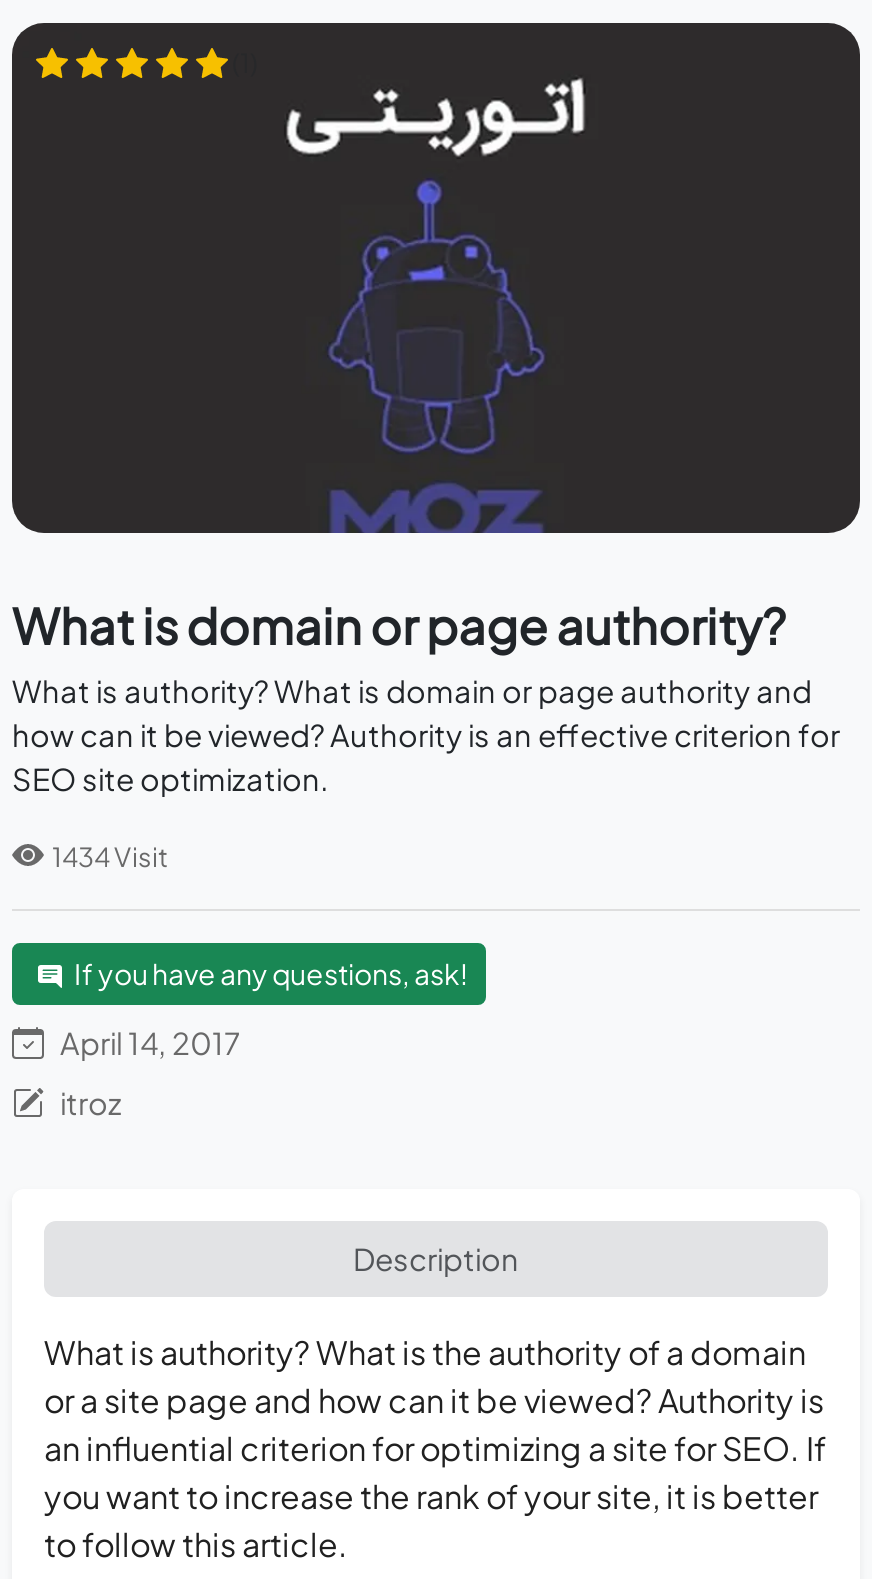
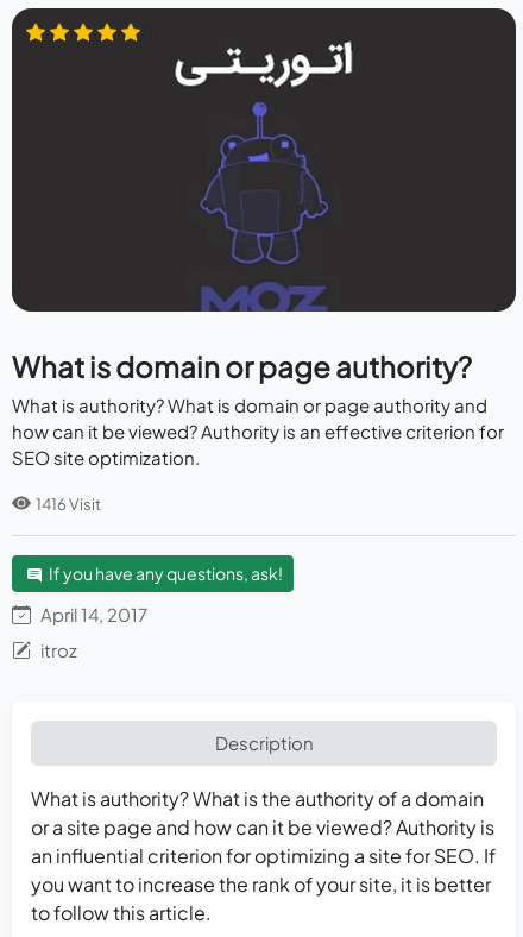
[52,839,168,873] 1434 Visit -> [36,494,101,514] 1416 Visit

